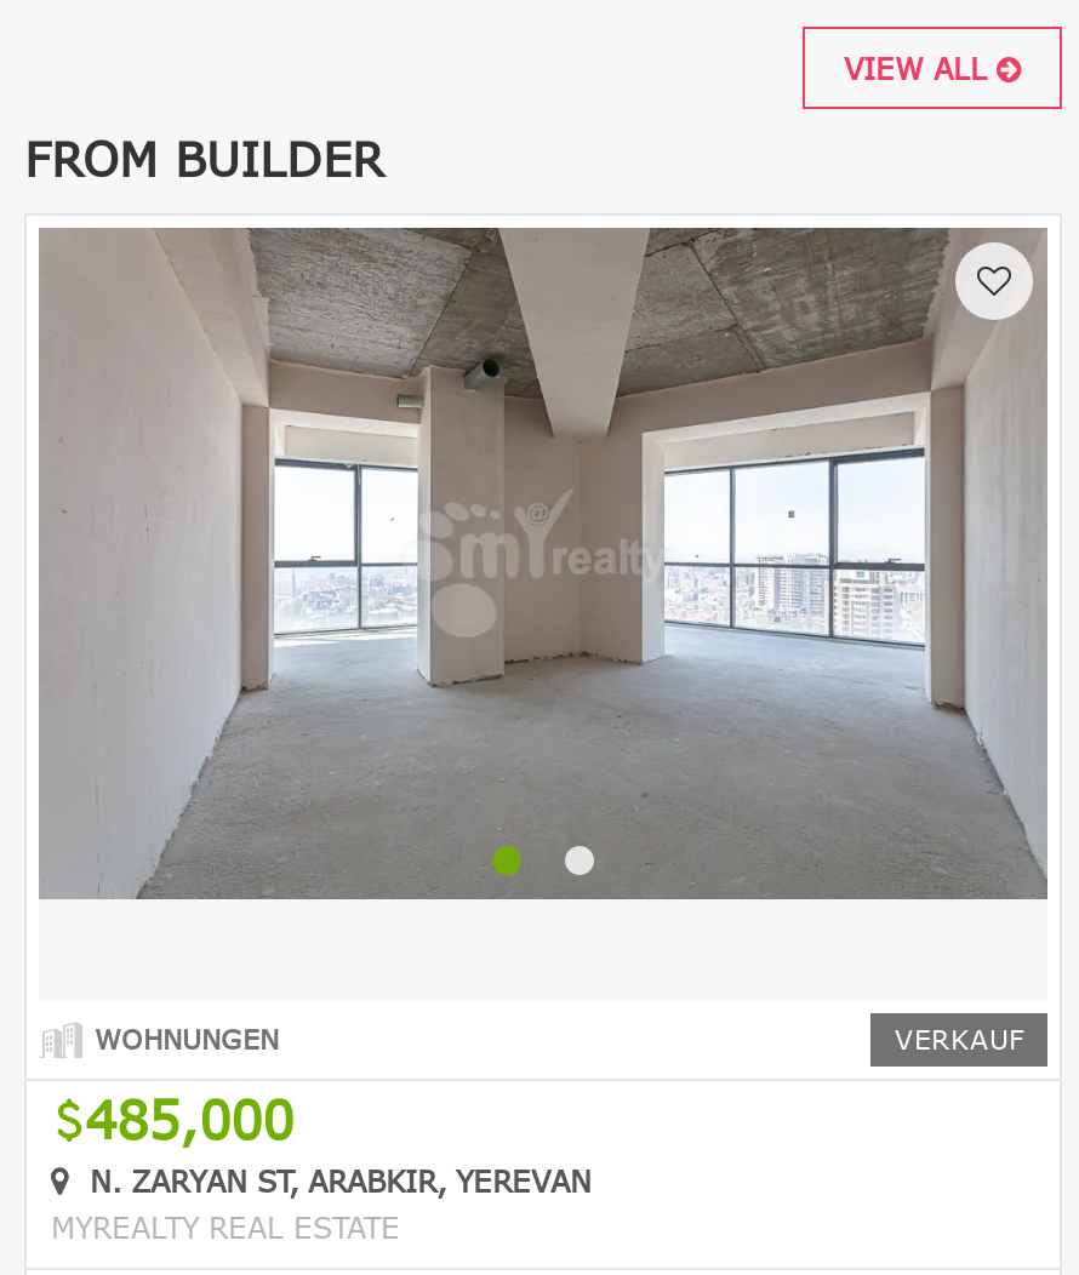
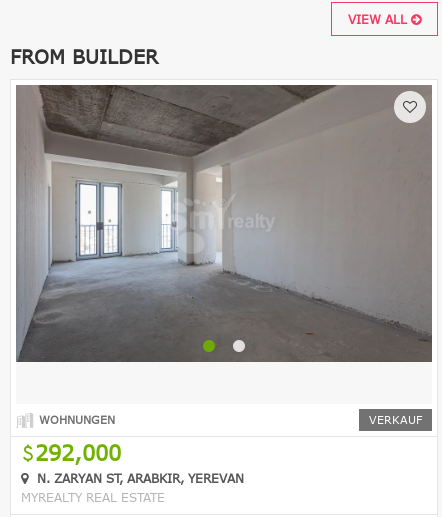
[39,225,1047,899] [image] -> [17,84,432,362] [image]
[85,1088,293,1148] 485,000 -> [35,440,121,465] 292,000

